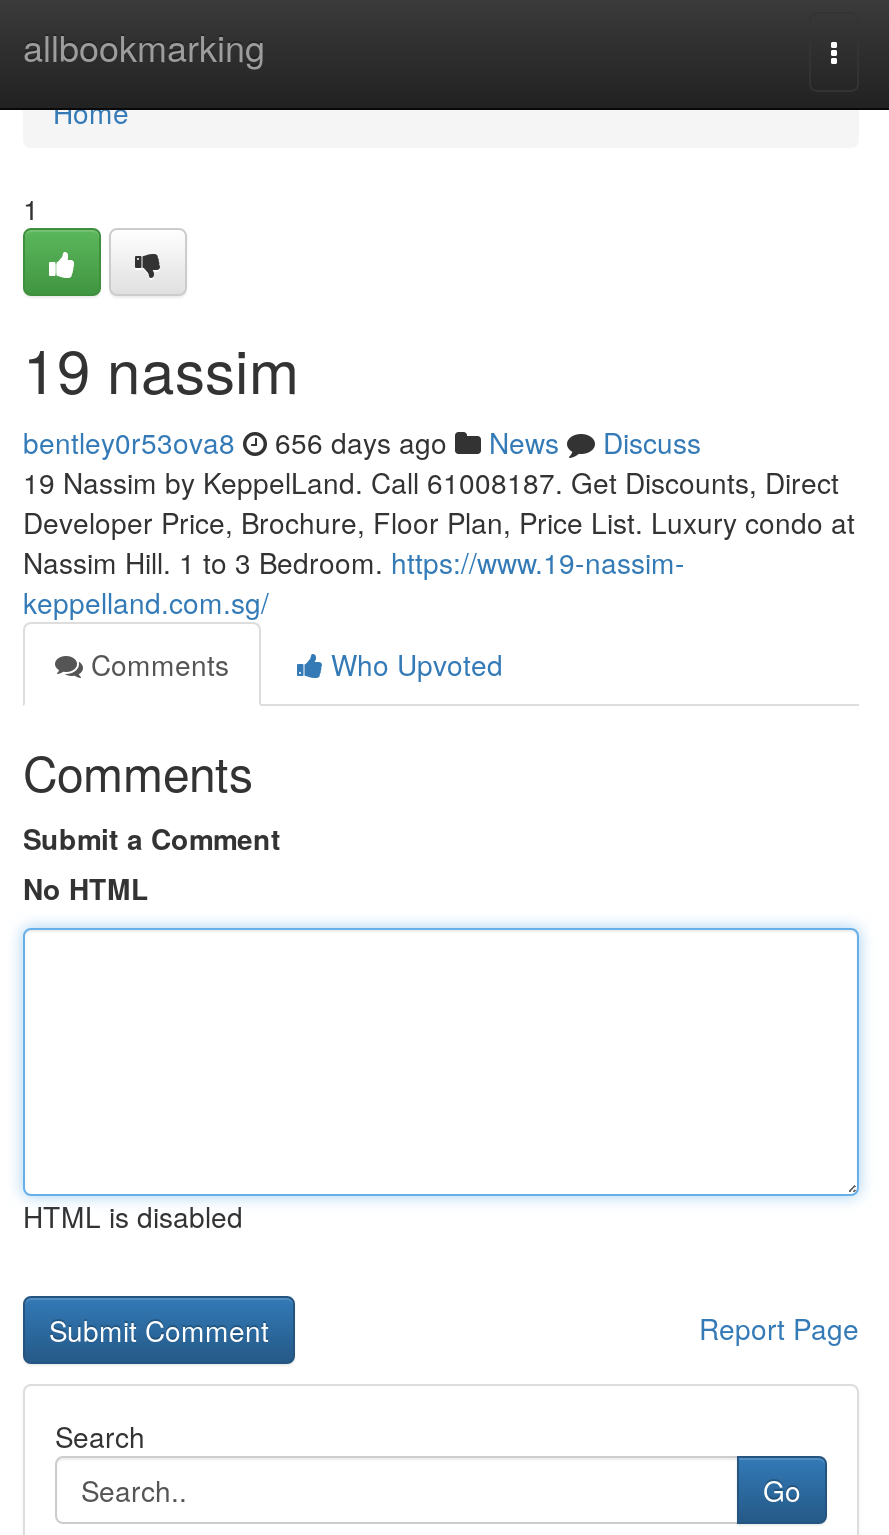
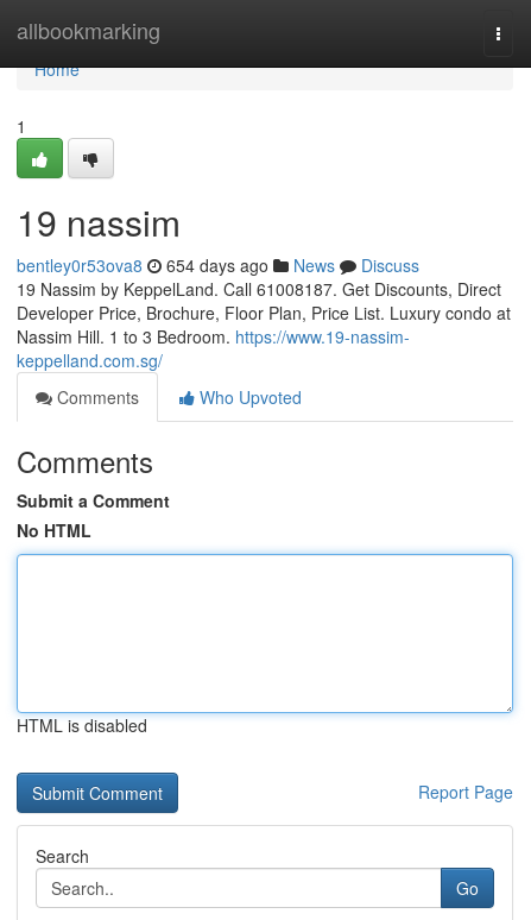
[23,422,701,462] bentley0r53ova8 656 days ago News Discuss -> [17,253,419,277] bentley0r53ova8 654 days ago News Discuss

